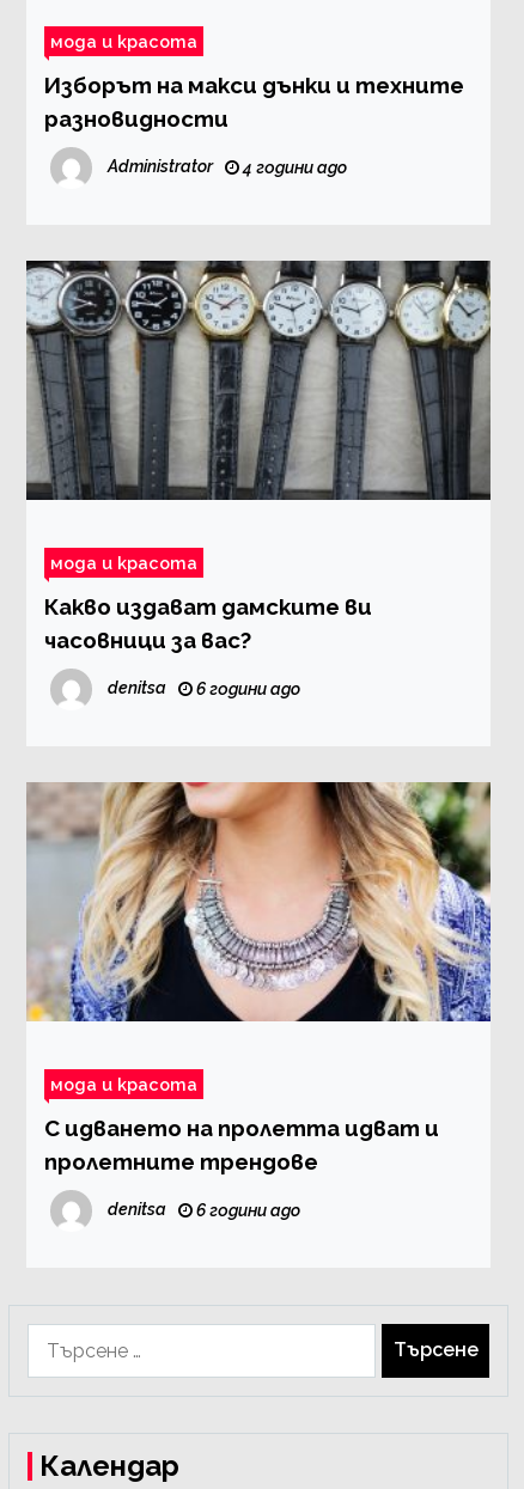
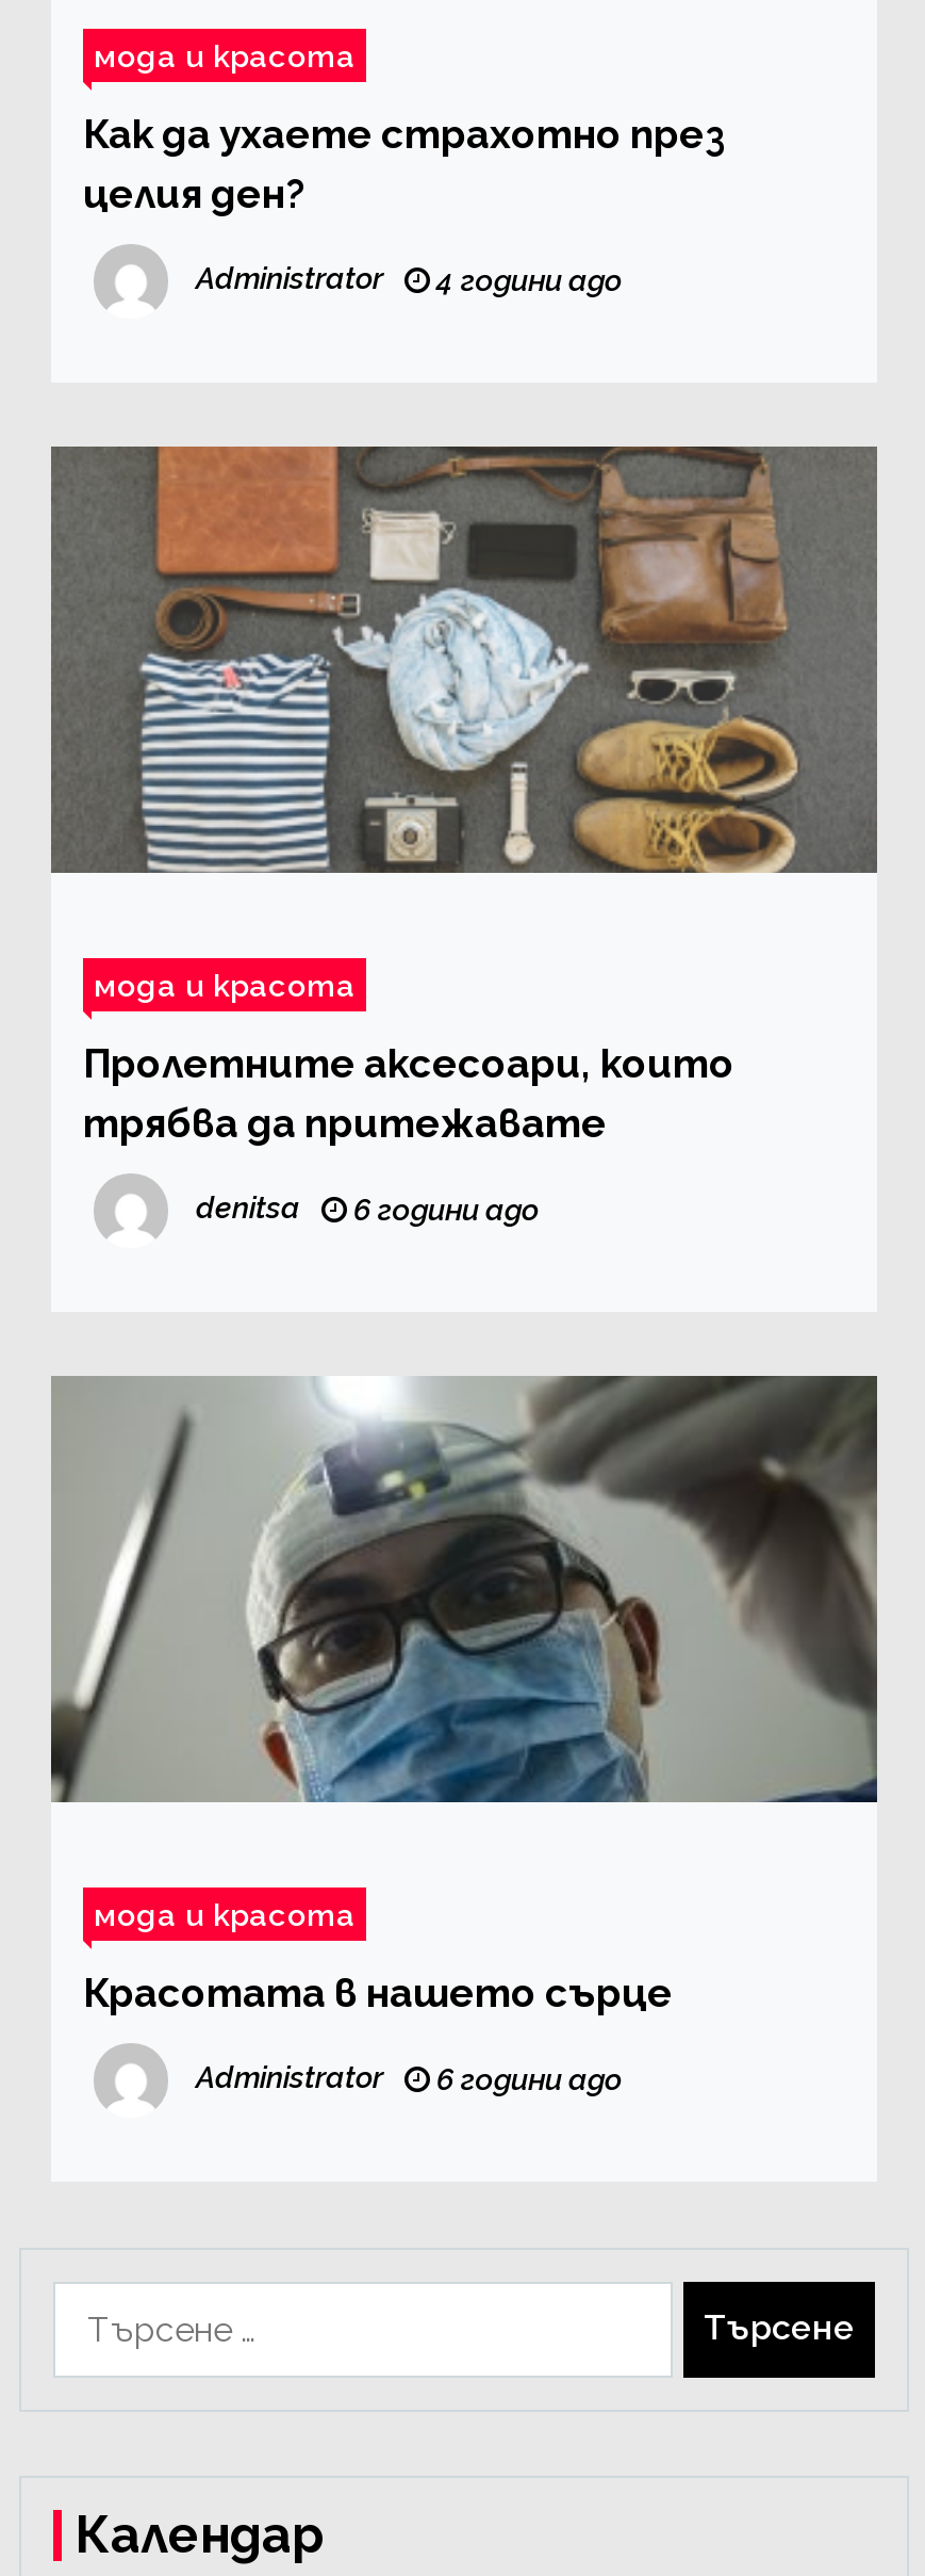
[44,71,464,131] Изборът на макси дънки и техните | разновидности -> [83,109,726,216] Как да ухаете страхотно през | целия ден?
[26,260,491,501] [image] -> [49,444,877,873] [image]
[44,593,372,653] Какво издават дамските ви | часовници за вас? -> [83,1038,734,1145] Пролетните аксесоари, които | трябва да притежавате
[26,781,492,1023] [image] -> [49,1374,879,1804] [image]
[44,1114,439,1174] С идването на пролетта идват и | пролетните трендове -> [83,1968,673,2015] Красотата в нашето сърце
[108,1199,166,1218] denitsa -> [196,2060,383,2094] Administrator

